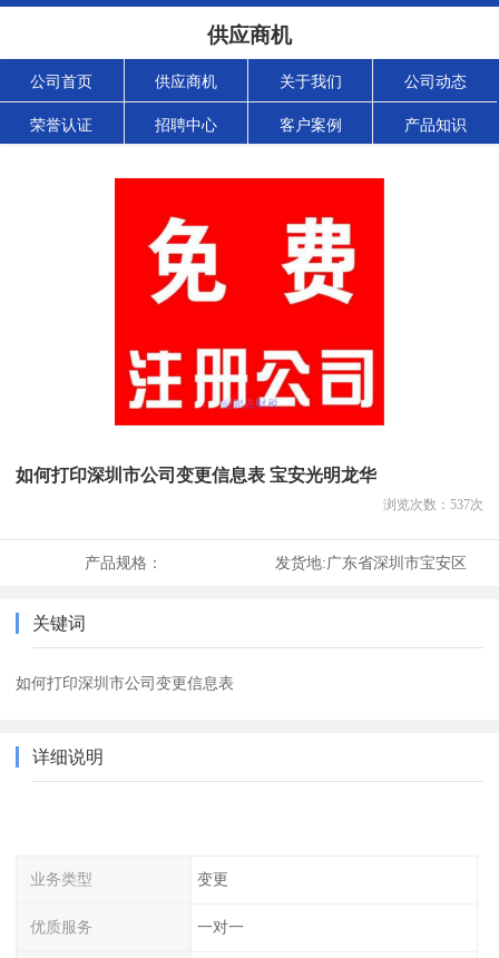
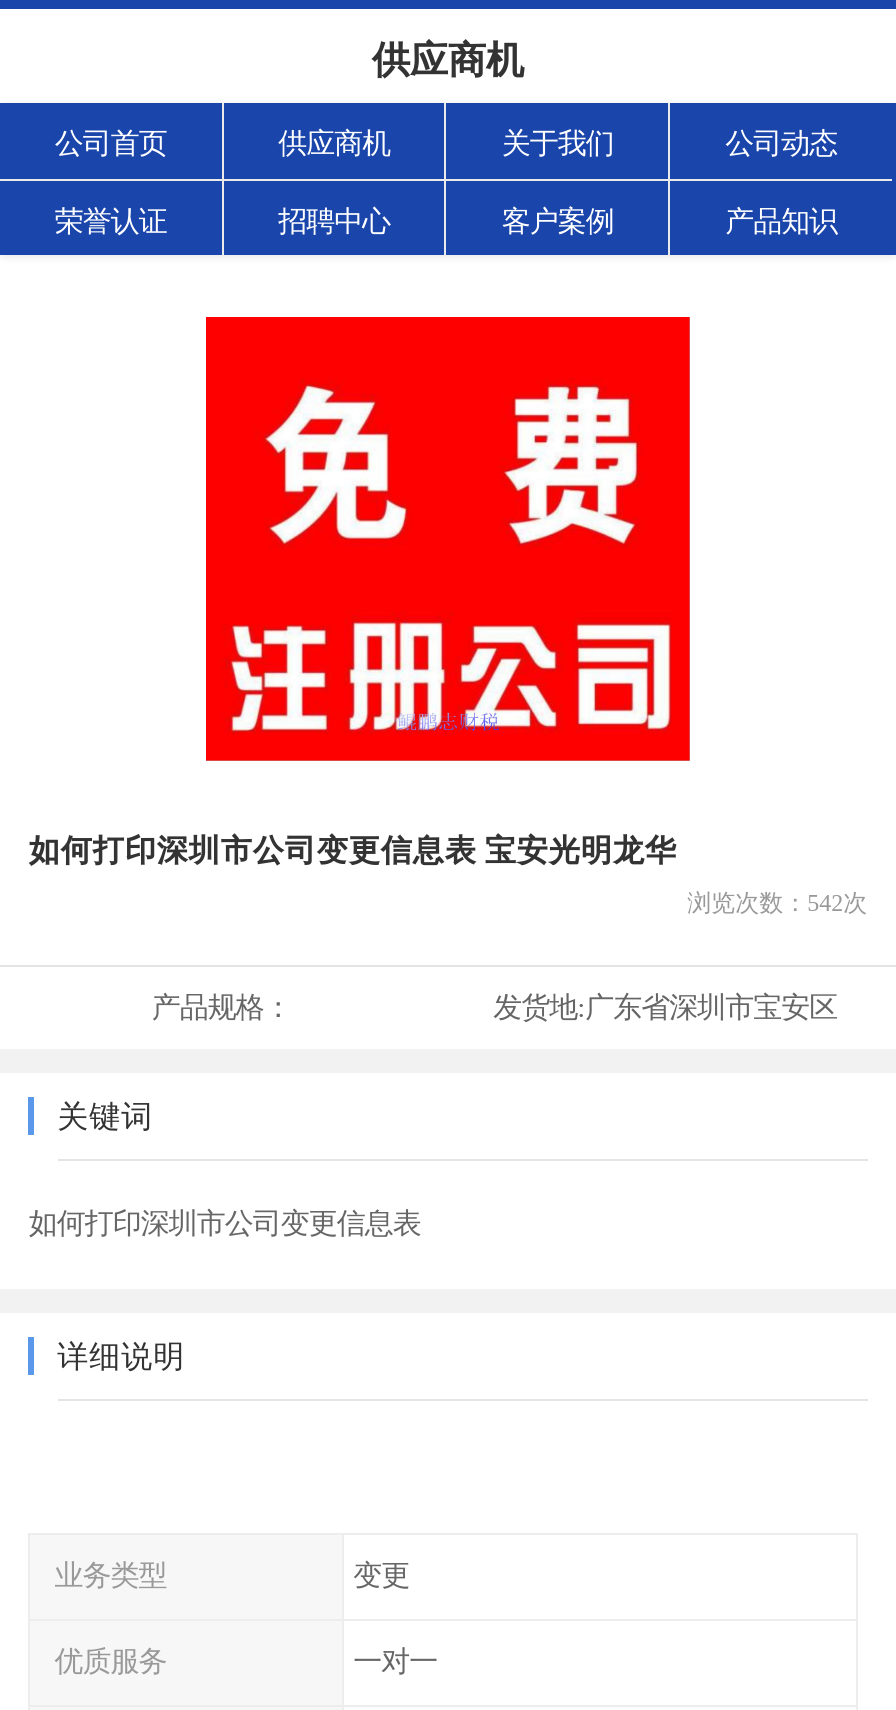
[383,497,483,513] 浏览次数：537次 -> [687,889,867,917] 浏览次数：542次

